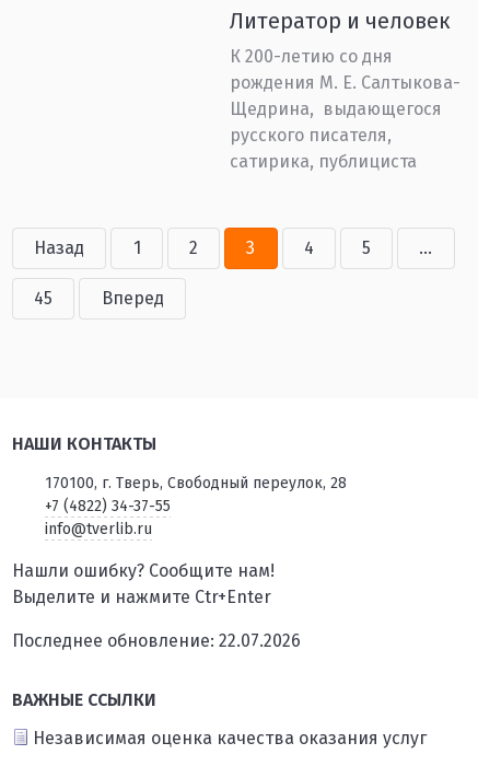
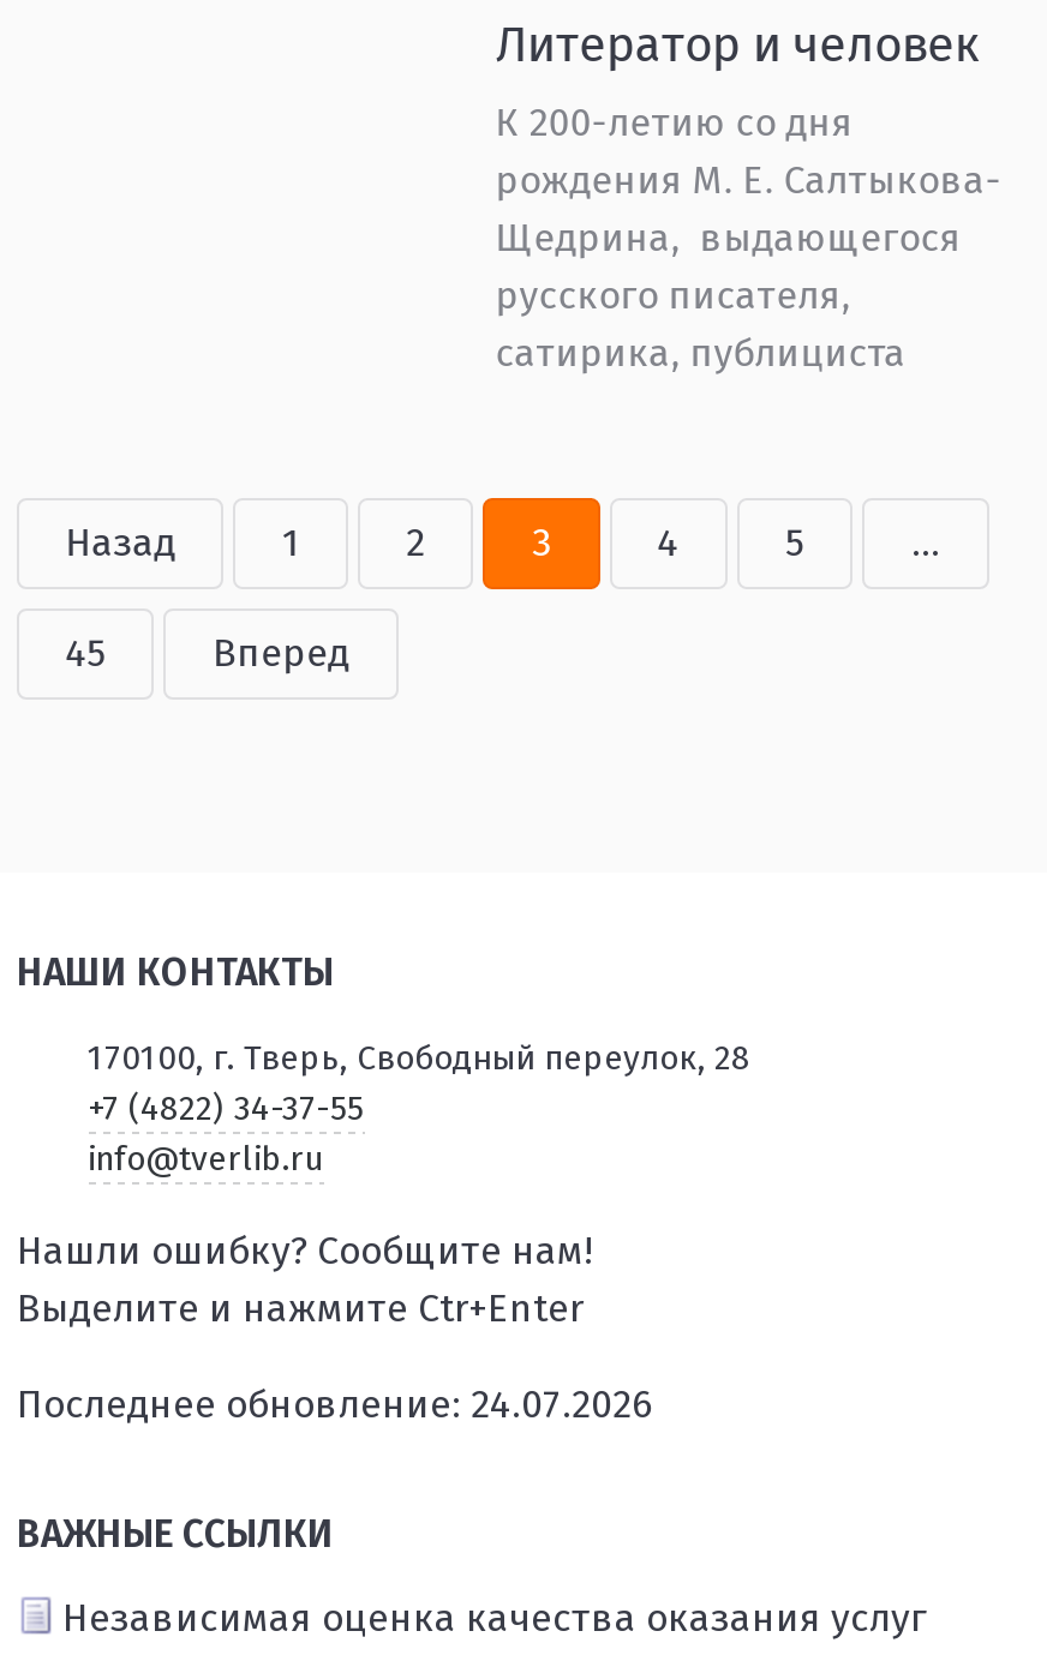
[12,631,301,651] Последнее обновление: 22.07.2026 -> [17,1381,653,1427] Последнее обновление: 24.07.2026

